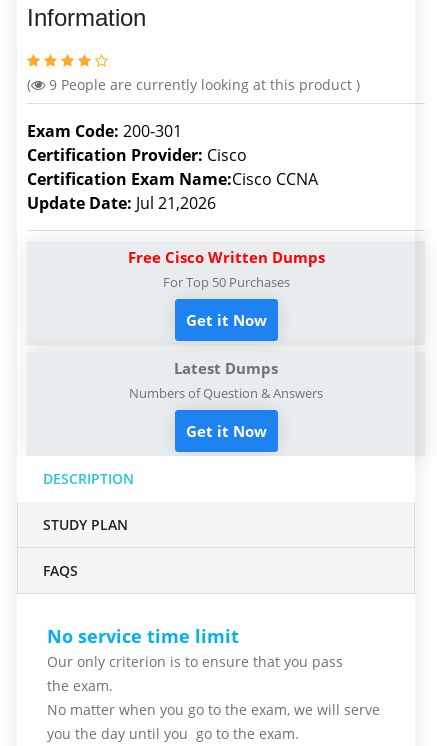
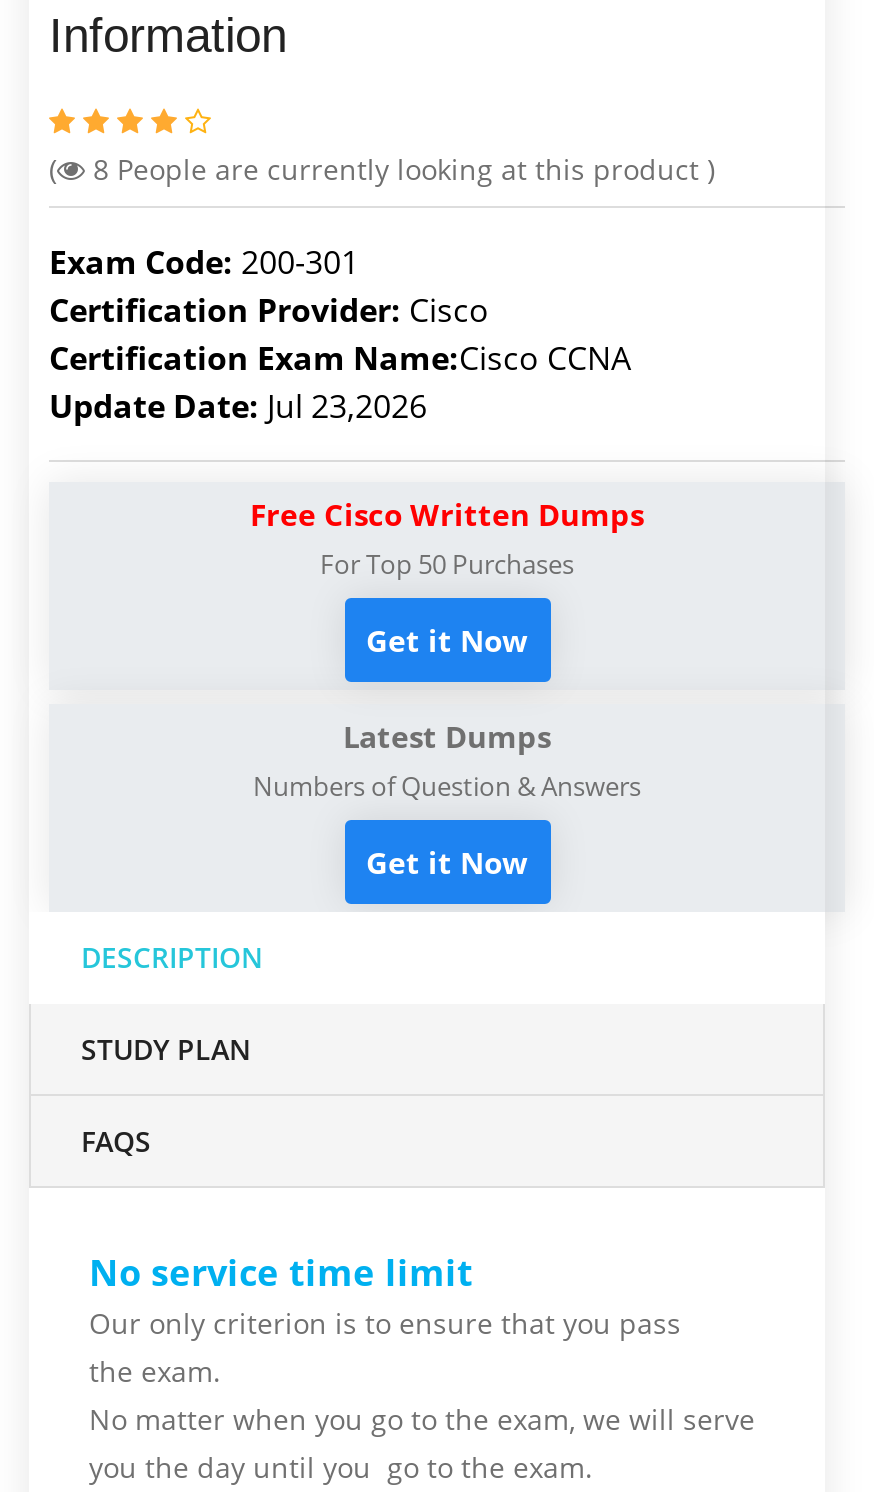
[49,75,360,94] 9 People are currently looking at this product ) -> [93,150,715,188] 8 People are currently looking at this product )
[27,192,216,214] Update Date: Jul 21,2026 -> [49,384,427,428] Update Date: Jul 23,2026

